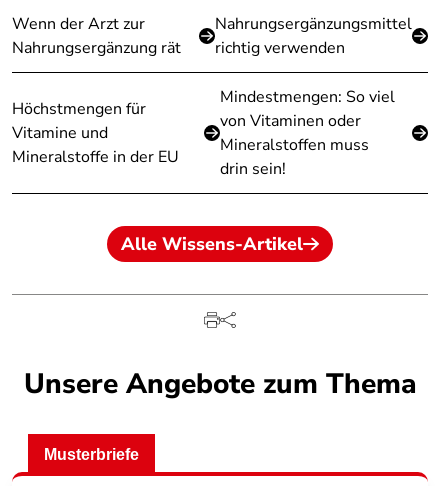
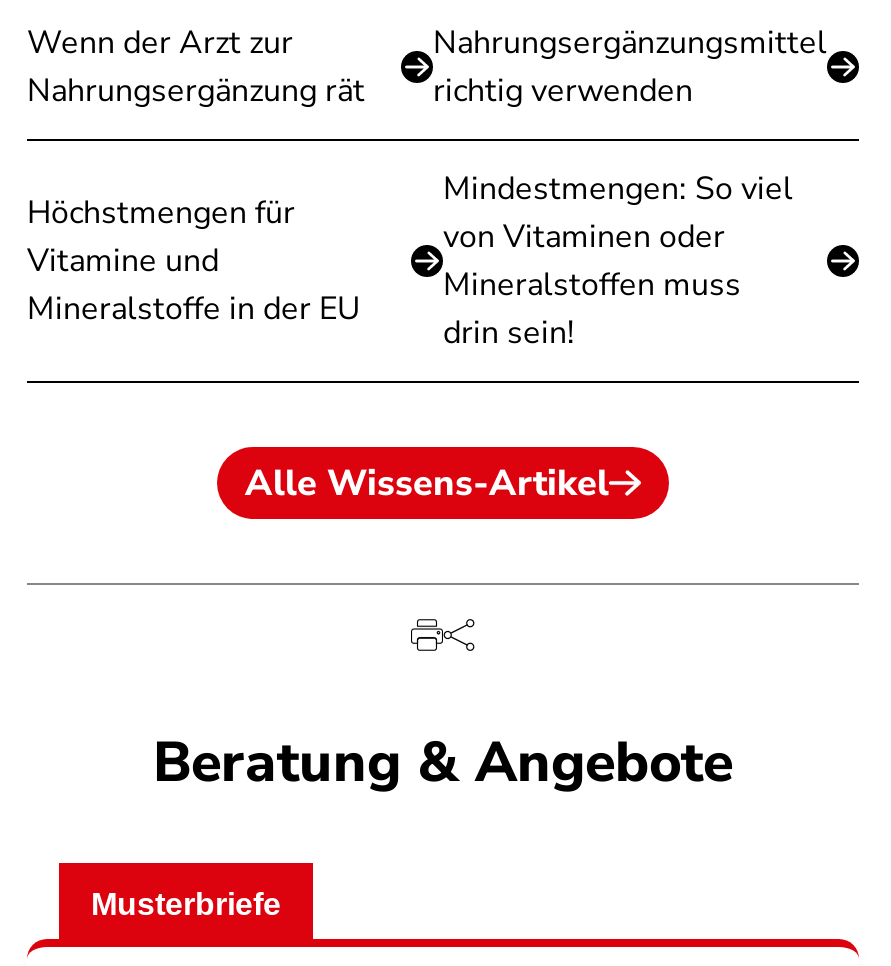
[23,365,416,403] Unsere Angebote zum Thema -> [153,725,733,801] Beratung & Angebote

